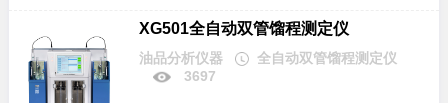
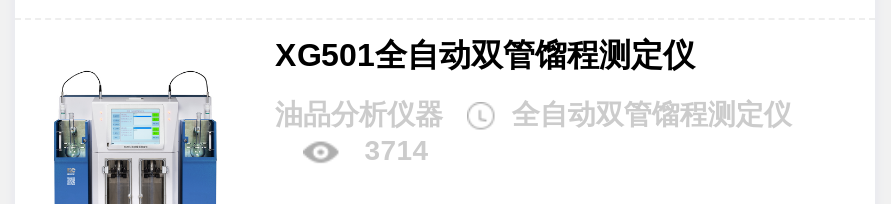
[184,68,216,84] 3697 -> [365,133,429,165] 3714

